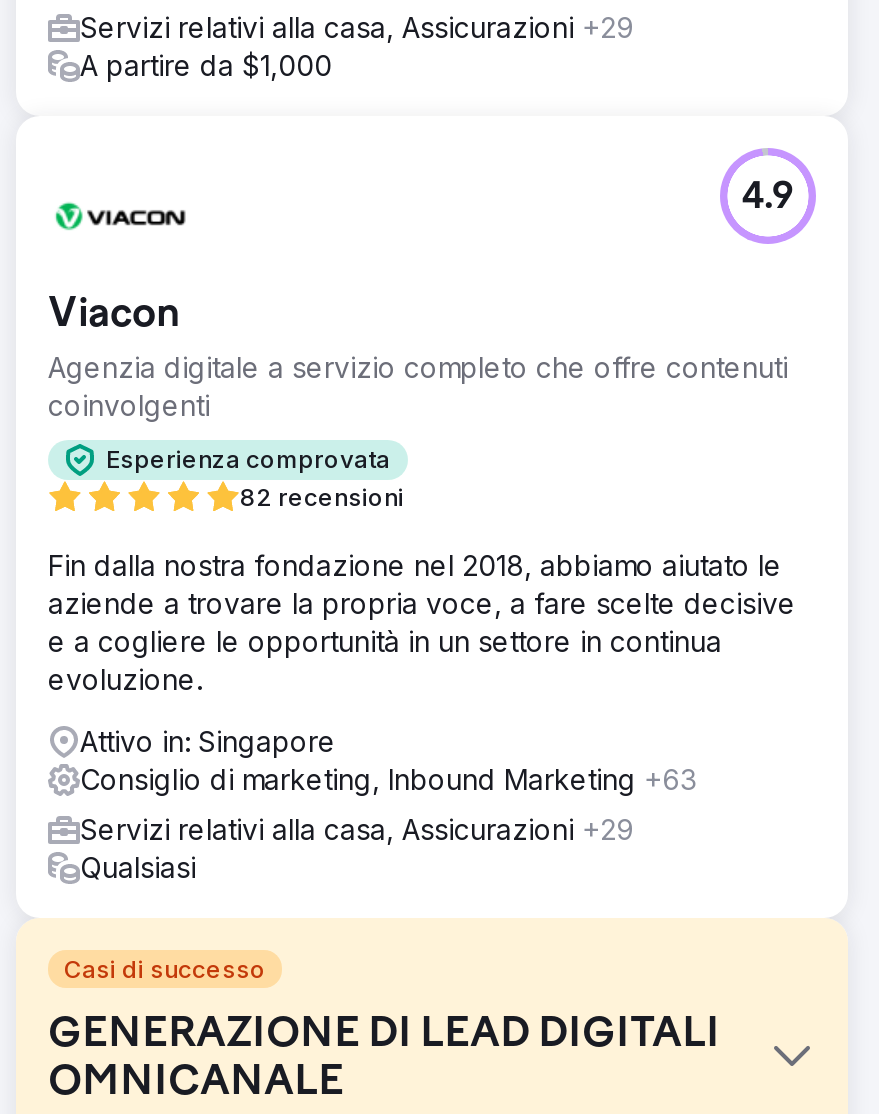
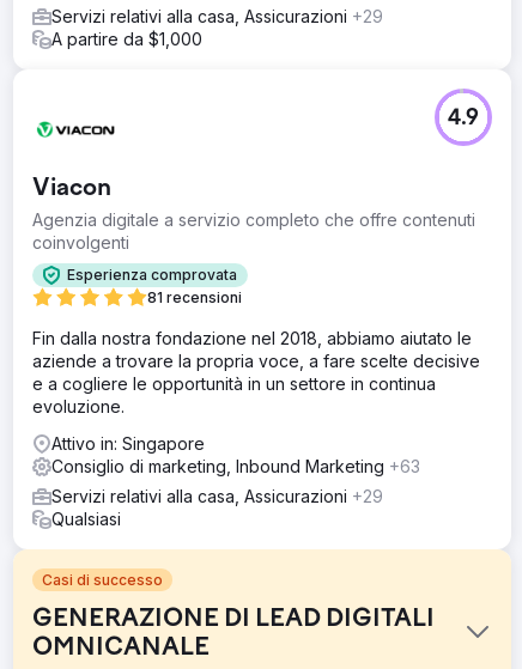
[240,481,404,511] 82 recensioni -> [147,288,242,306] 81 recensioni

